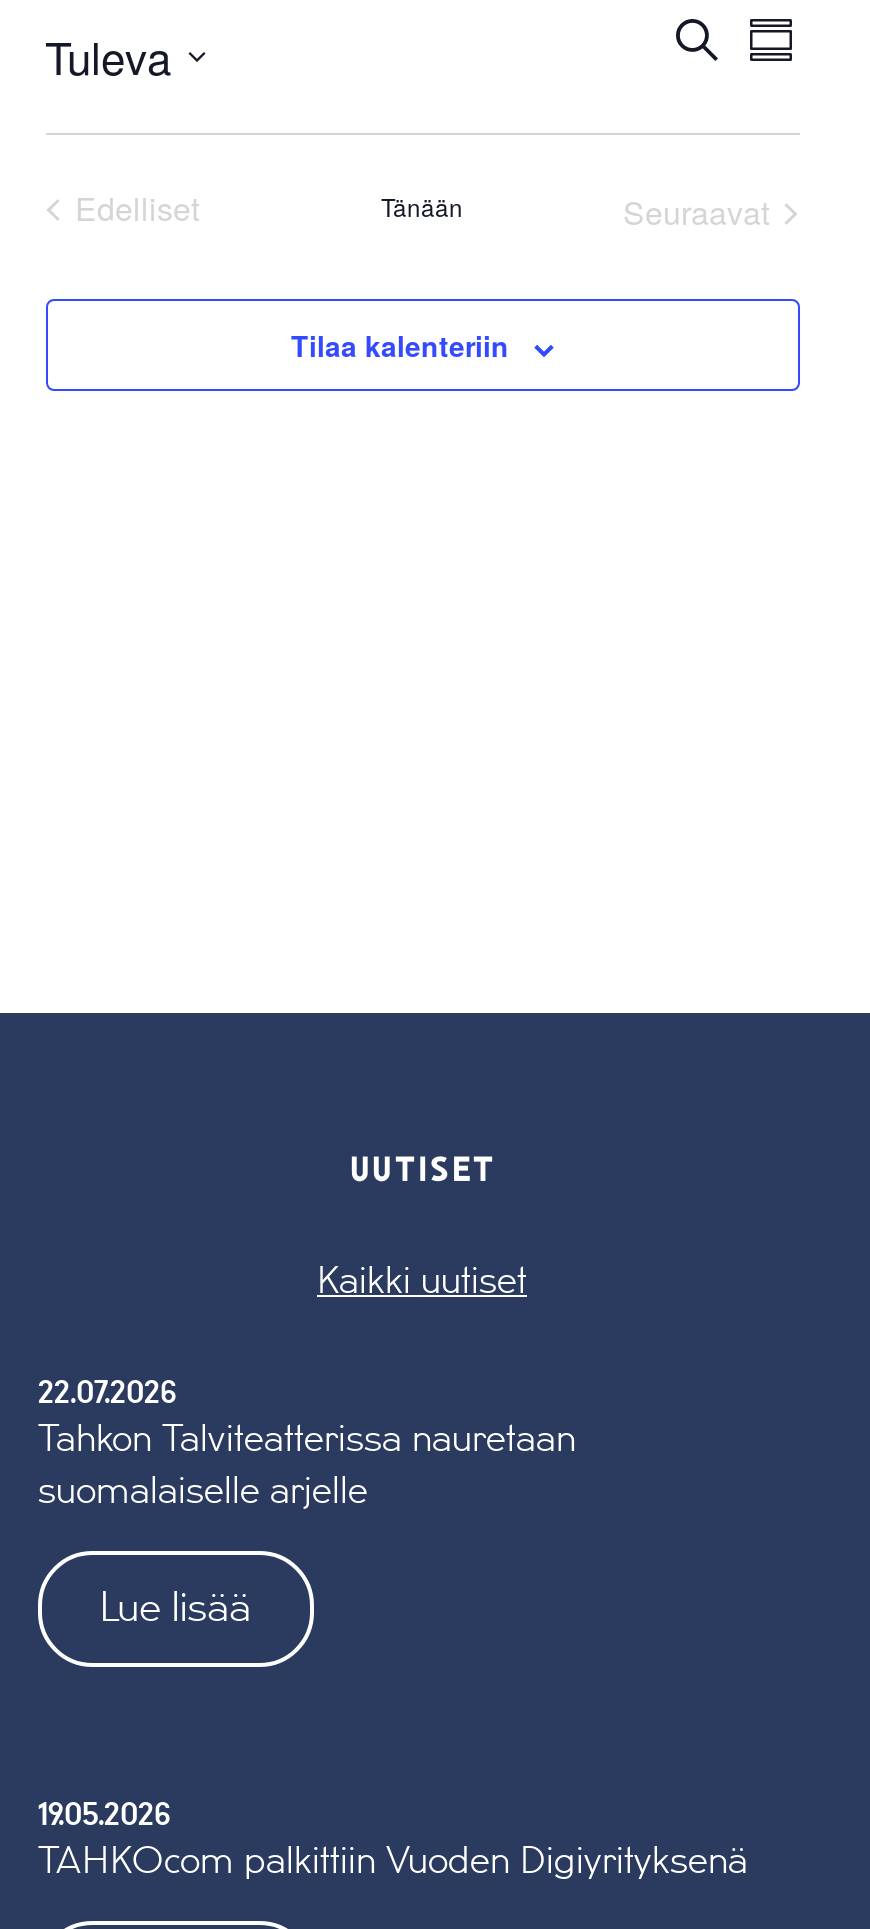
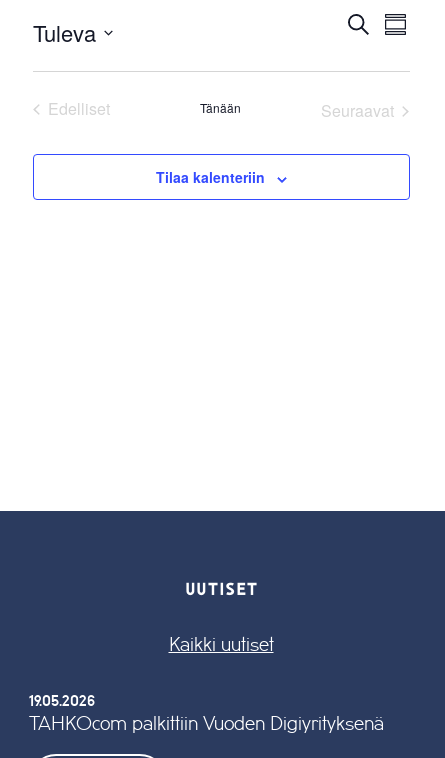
[38,1379,576,1627] 22.07.2026 | Tahkon Talviteatterissa nauretaan | suomalaiselle arjelle | Lue lisää -> none

